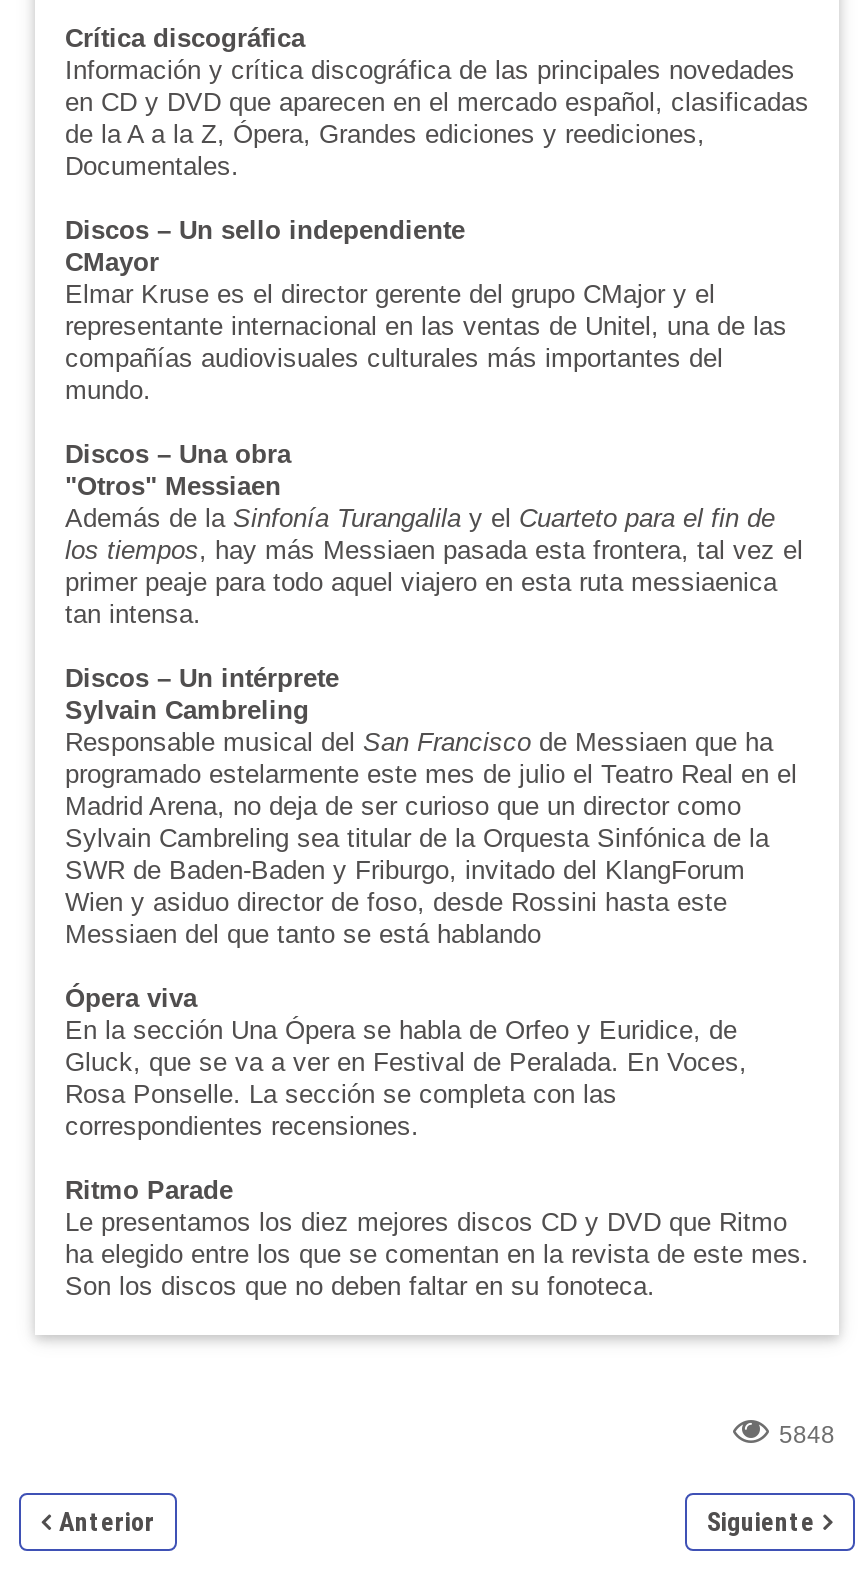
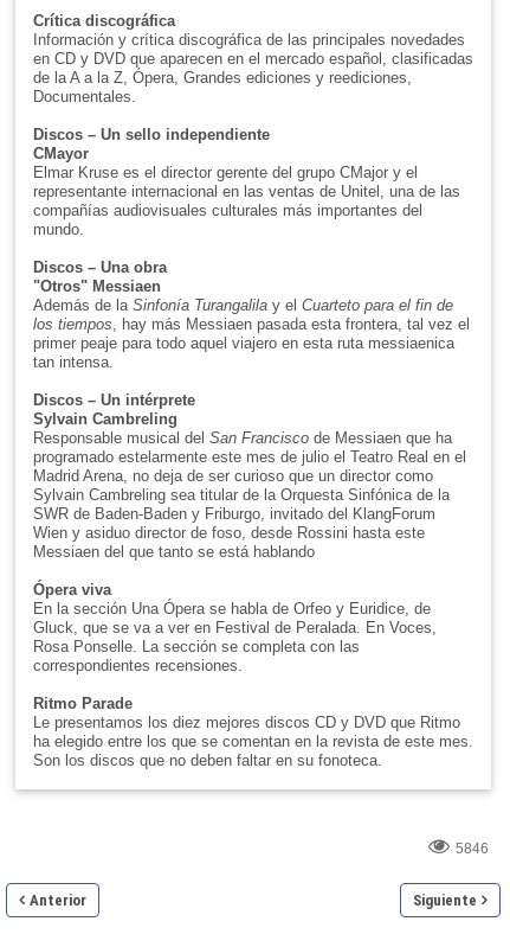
[779,1421,835,1449] 5848 -> [456,840,489,857] 5846

